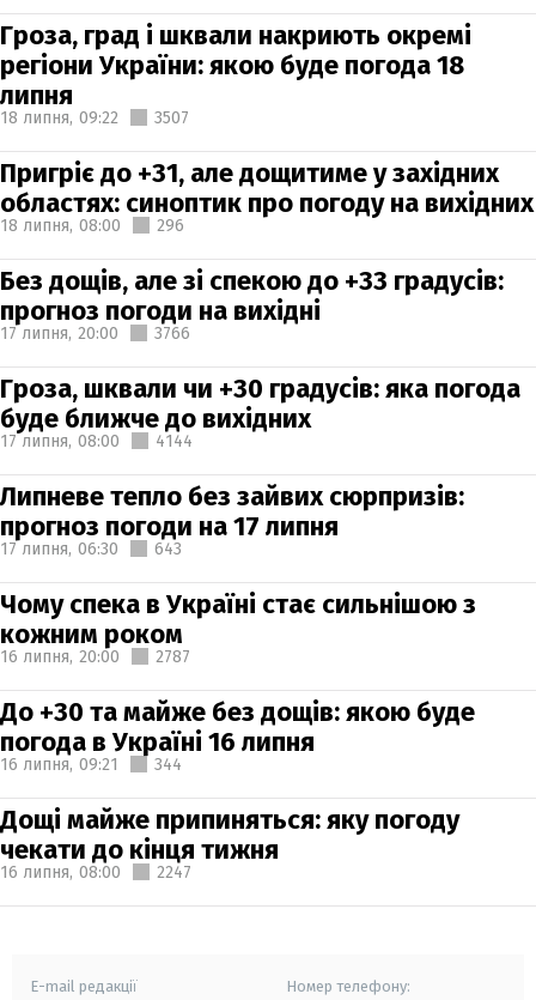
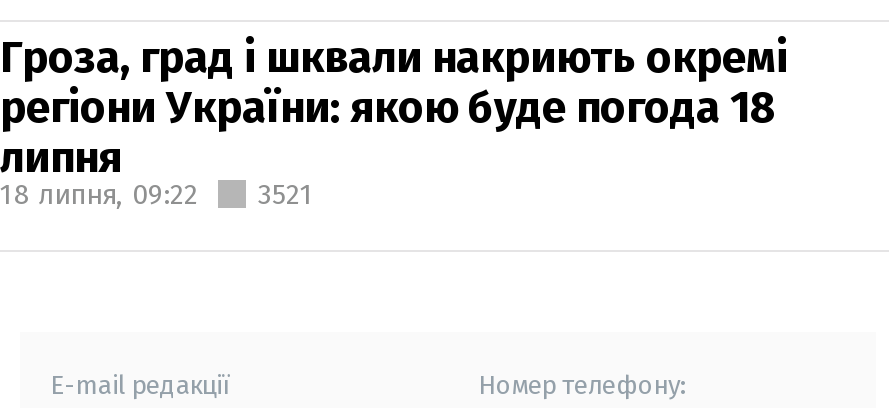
[0,107,534,882] 3507 | Пригріє до +31, але дощитиме у західних | областях: синоптик про погоду на вихідних | 18 липня, 08:00 | 296 | Без дощів, але зі спекою до +33 градусів: | прогноз погоди на вихідні | 17 липня, 20:00 | 3766 | Гроза, шквали чи +30 градусів: яка погода | буде ближче до вихідних | 17 липня, 08:00 | 4144 | Липневе тепло без зайвих сюрпризів: | прогноз погоди на 17 липня | 17 липня, 06:30 | 643 | Чому спека в Україні стає сильнішою з | кожним роком | 16 липня, 20:00 | 2787 | До +30 та майже без дощів: якою буде | погода в Україні 16 липня | 16 липня, 09:21 | 344 | Дощі майже припиняться: яку погоду | чекати до кінця тижня | 16 липня, 08:00 | 2247 -> [258,177,314,211] 3521

